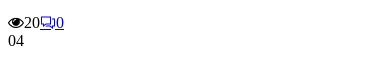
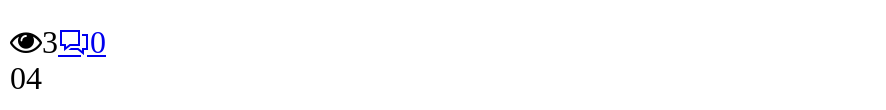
[24,14,40,31] 20 -> [42,25,58,59] 3

